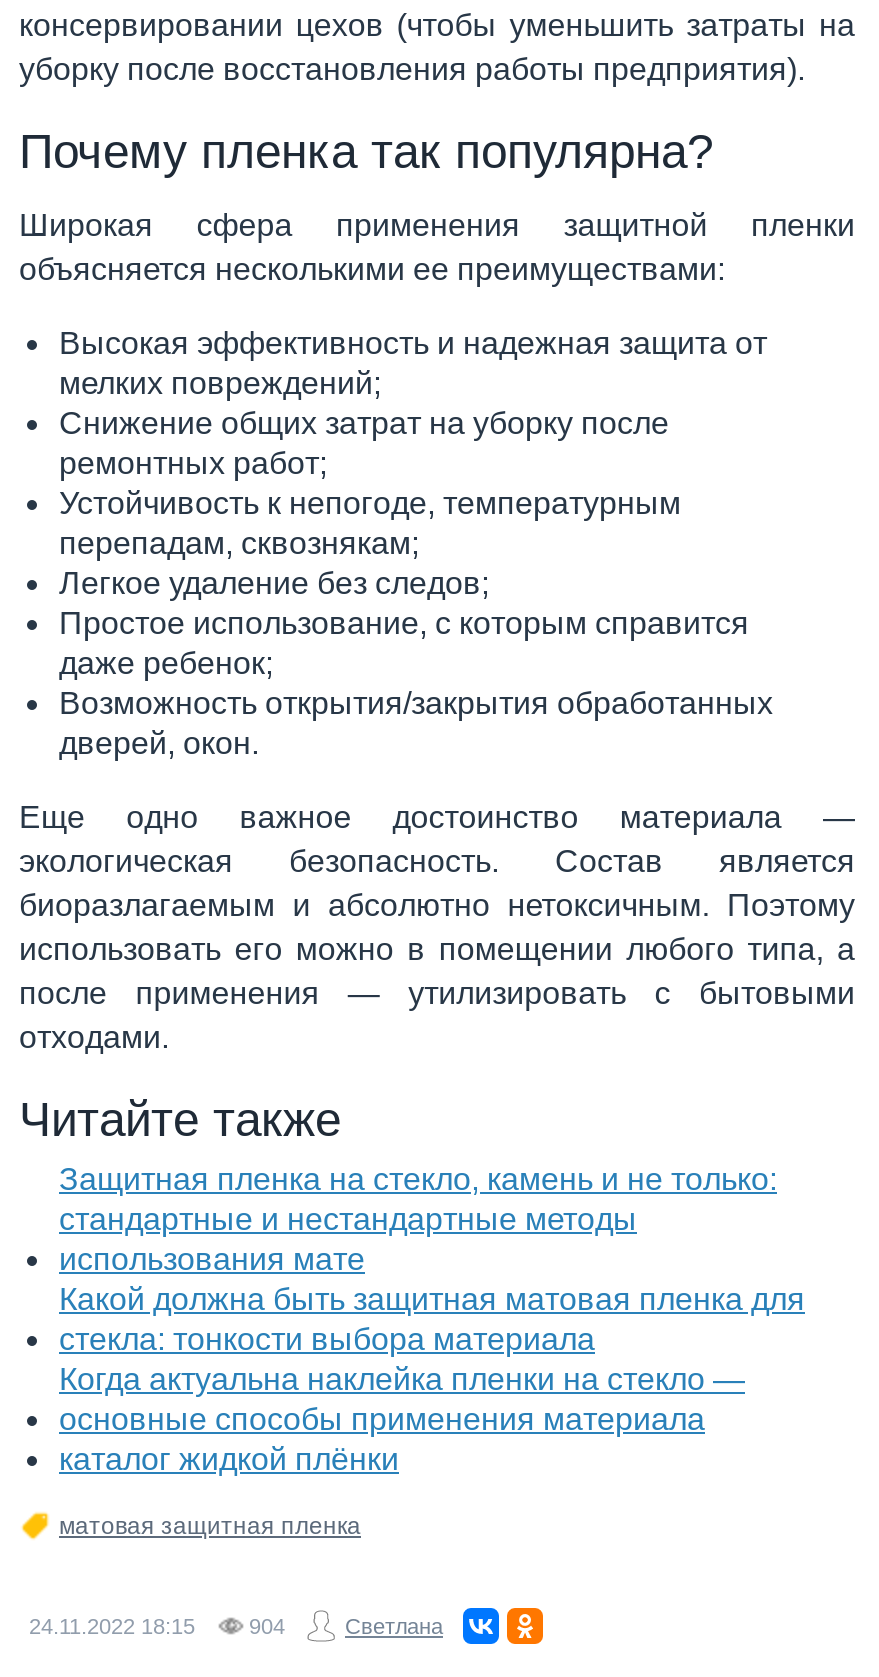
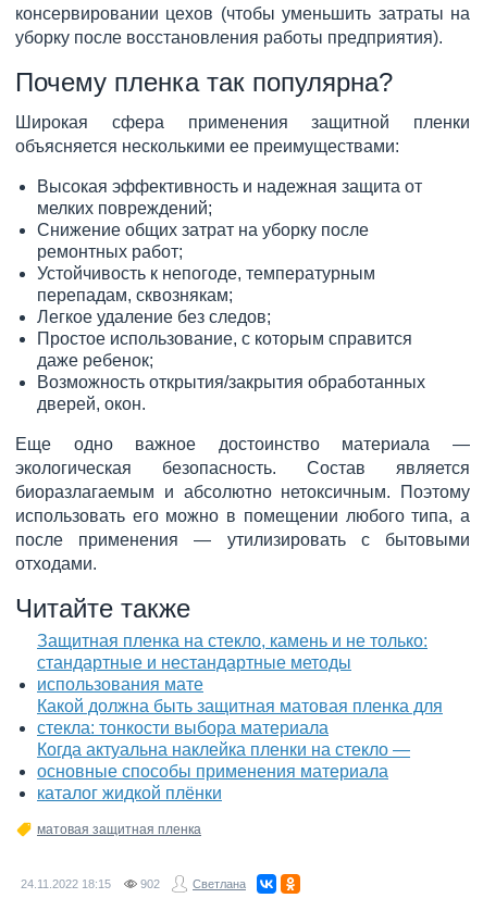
[249,1614,285,1638] 904 -> [140,877,160,890] 902

